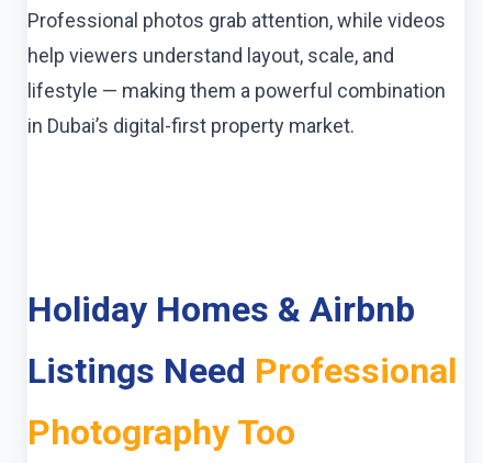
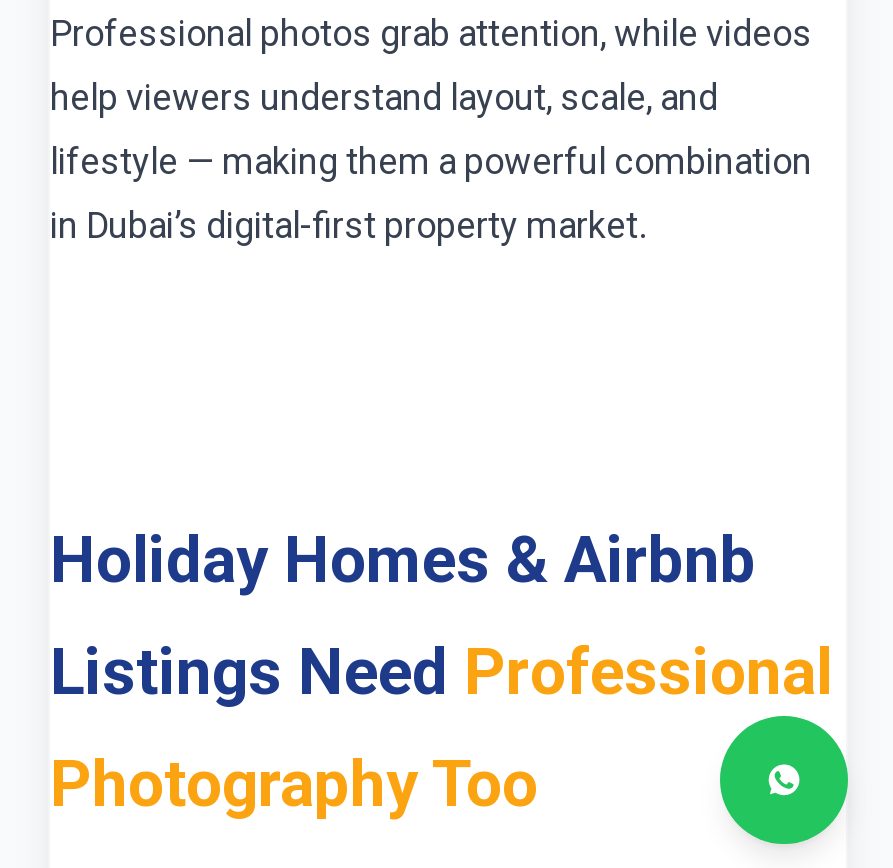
none -> [718,714,850,848] [image]

